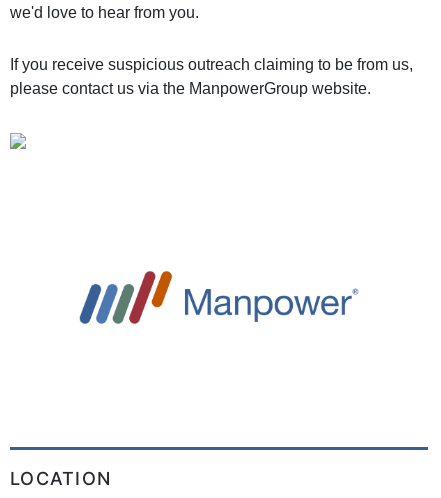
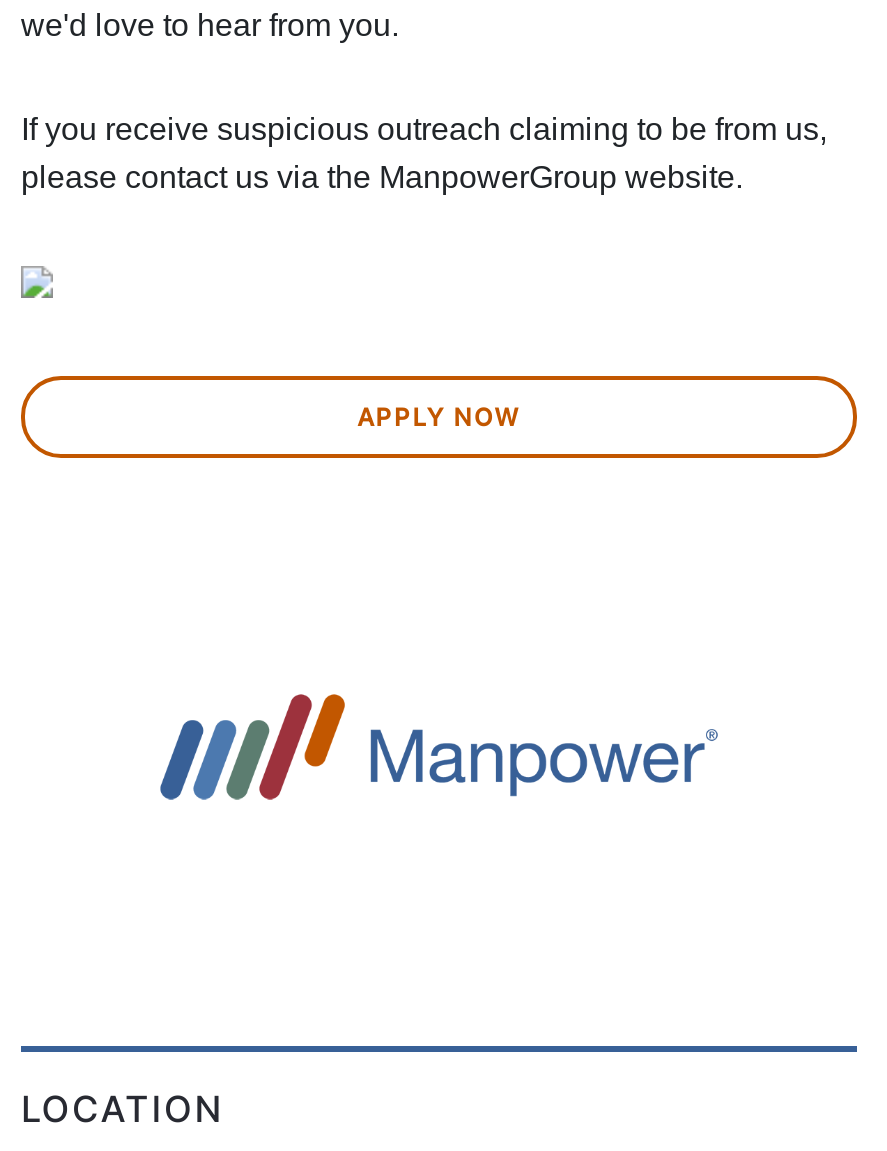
none -> [357,401,521,431] APPLY NOW

